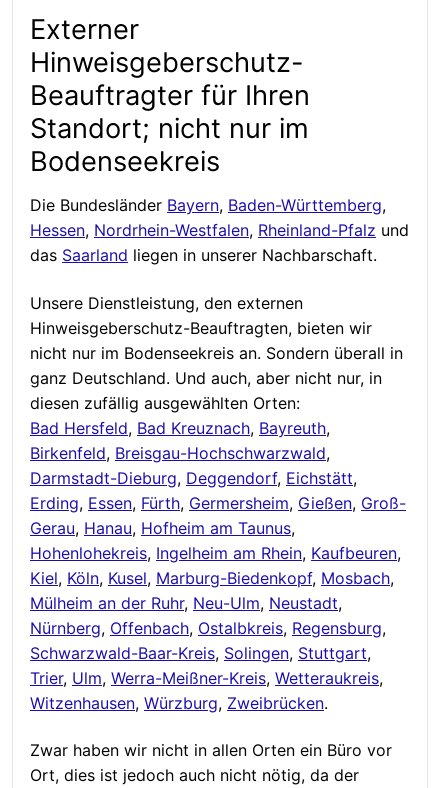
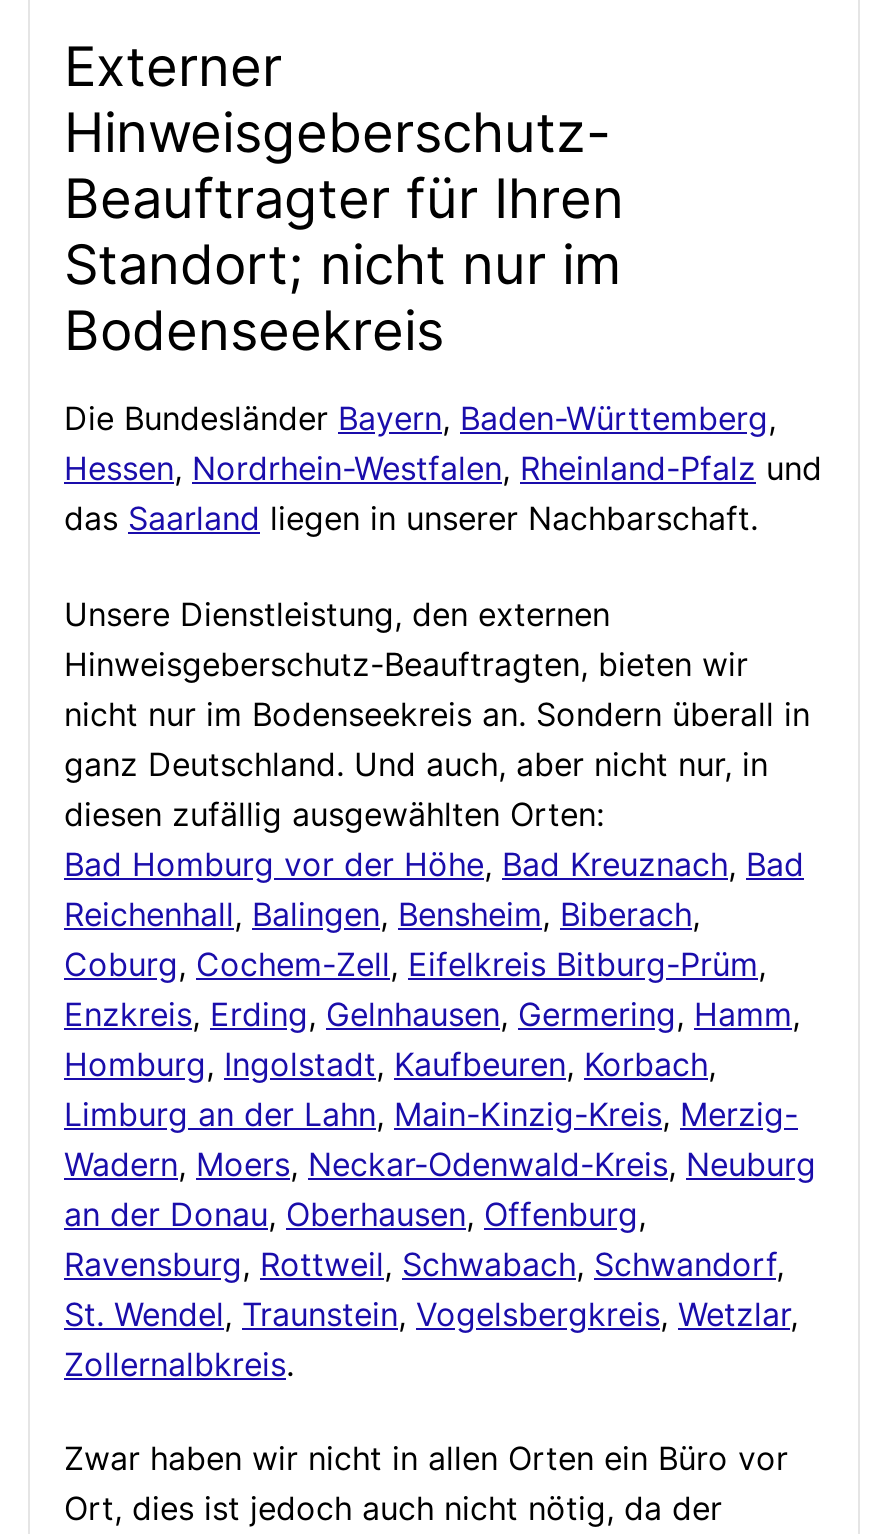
[30,418,406,713] Bad Hersfeld, Bad Kreuznach, Bayreuth, | Birkenfeld, Breisgau-Hochschwarzwald, | Darmstadt-Dieburg, Deggendorf, Eichstätt, | Erding, Essen, Fürth, Germersheim, Gießen, Groß- | Gerau, Hanau, Hofheim am Taunus, | Hohenlohekreis, Ingelheim am Rhein, Kaufbeuren, | Kiel, Köln, Kusel, Marburg-Biedenkopf, Mosbach, | Mülheim an der Ruhr, Neu-Ulm, Neustadt, | Nürnberg, Offenbach, Ostalbkreis, Regensburg, | Schwarzwald-Baar-Kreis, Solingen, Stuttgart, | Trier, Ulm, Werra-Meißner-Kreis, Wetteraukreis, | Witzenhausen, Würzburg, Zweibrücken. -> [64,843,816,1383] Bad Homburg vor der Höhe, Bad Kreuznach, Bad | Reichenhall, Balingen, Bensheim, Biberach, | Coburg, Cochem-Zell, Eifelkreis Bitburg-Prüm, | Enzkreis, Erding, Gelnhausen, Germering, Hamm, | Homburg, Ingolstadt, Kaufbeuren, Korbach, | Limburg an der Lahn, Main-Kinzig-Kreis, Merzig- | Wadern, Moers, Neckar-Odenwald-Kreis, Neuburg | an der Donau, Oberhausen, Offenburg, | Ravensburg, Rottweil, Schwabach, Schwandorf, | St. Wendel, Traunstein, Vogelsbergkreis, Wetzlar, | Zollernalbkreis.

